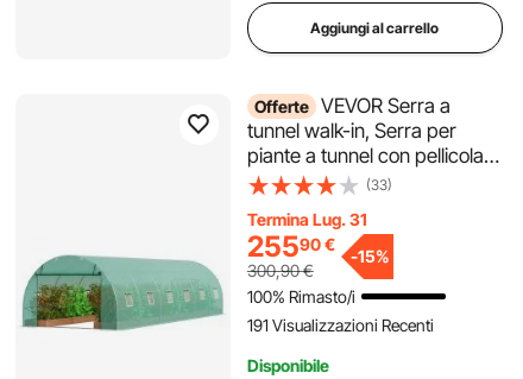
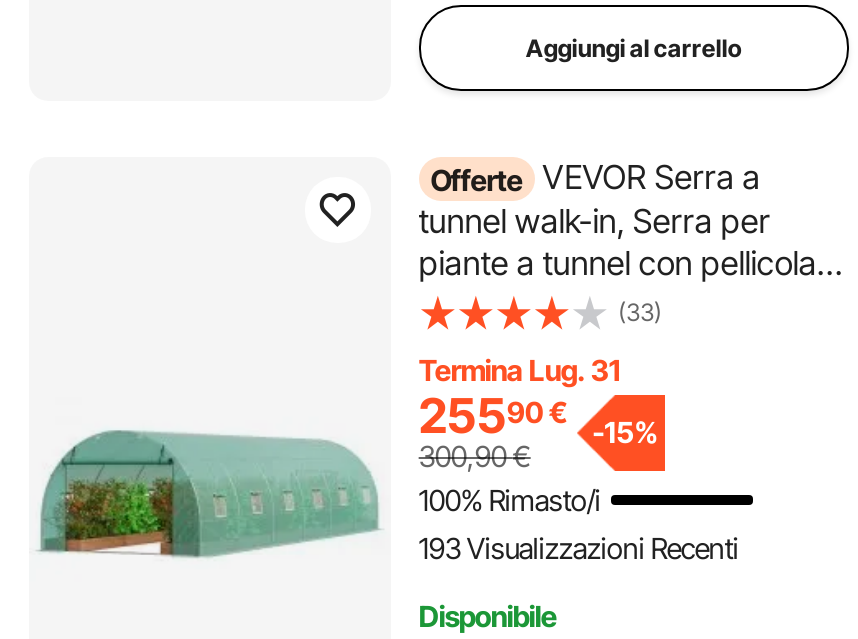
[247,315,434,336] 191 Visualizzazioni Recenti -> [419,532,739,566] 193 Visualizzazioni Recenti

